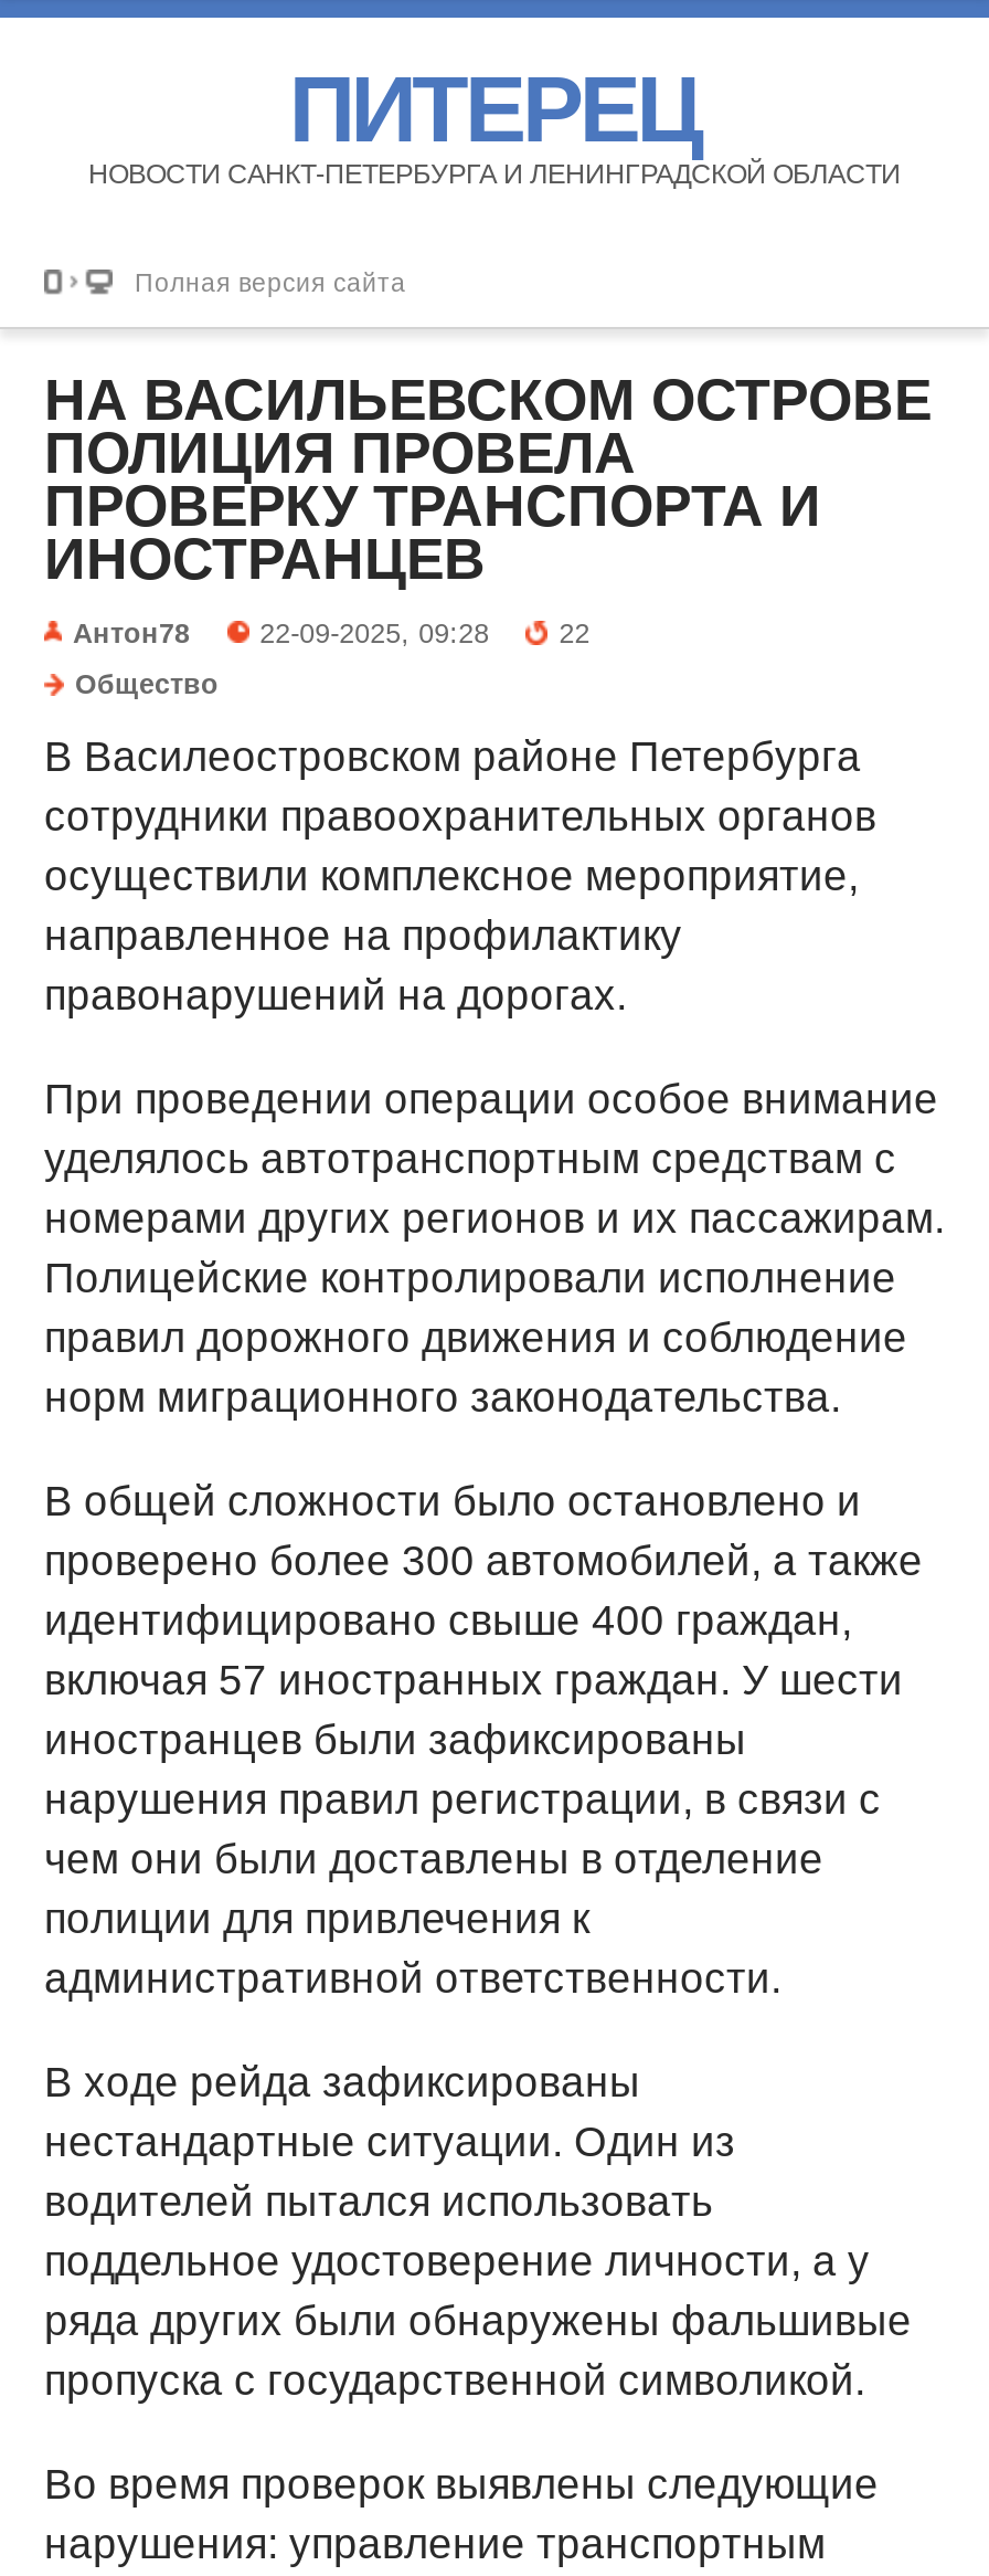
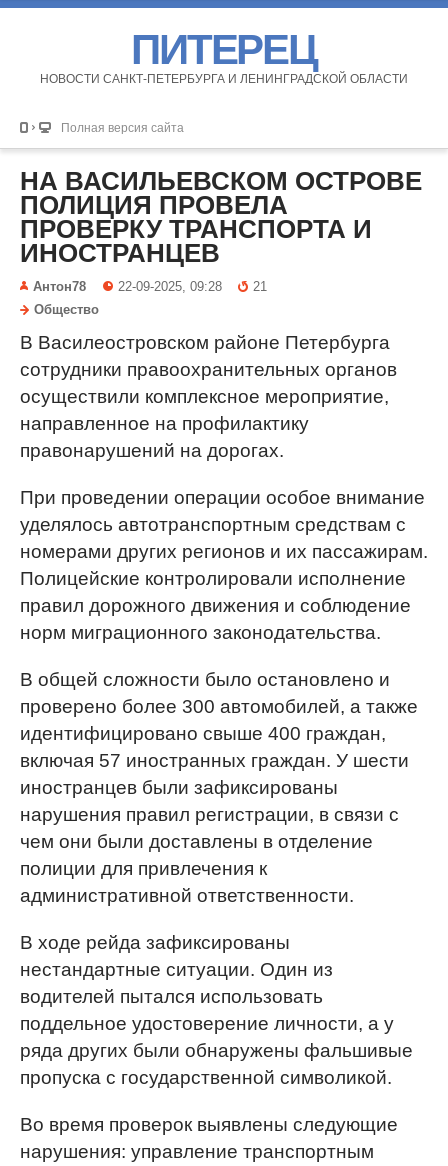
[559,619,590,650] 22 -> [253,280,267,294] 21

